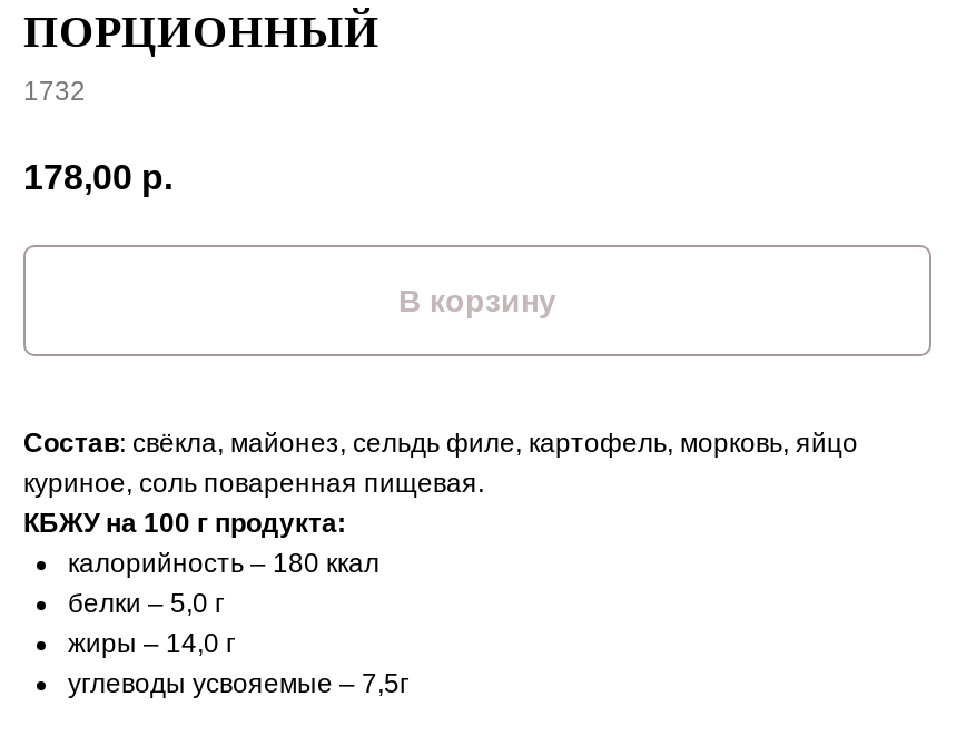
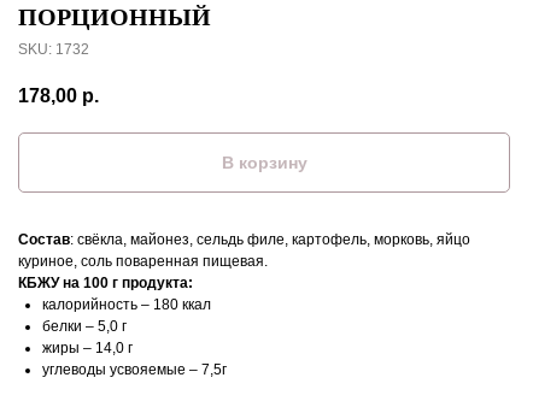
[23,76,86,107] 1732 -> [18,41,89,58] SKU: 1732

